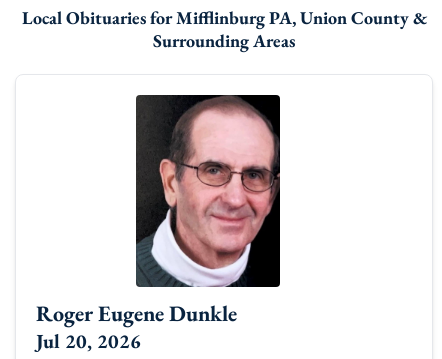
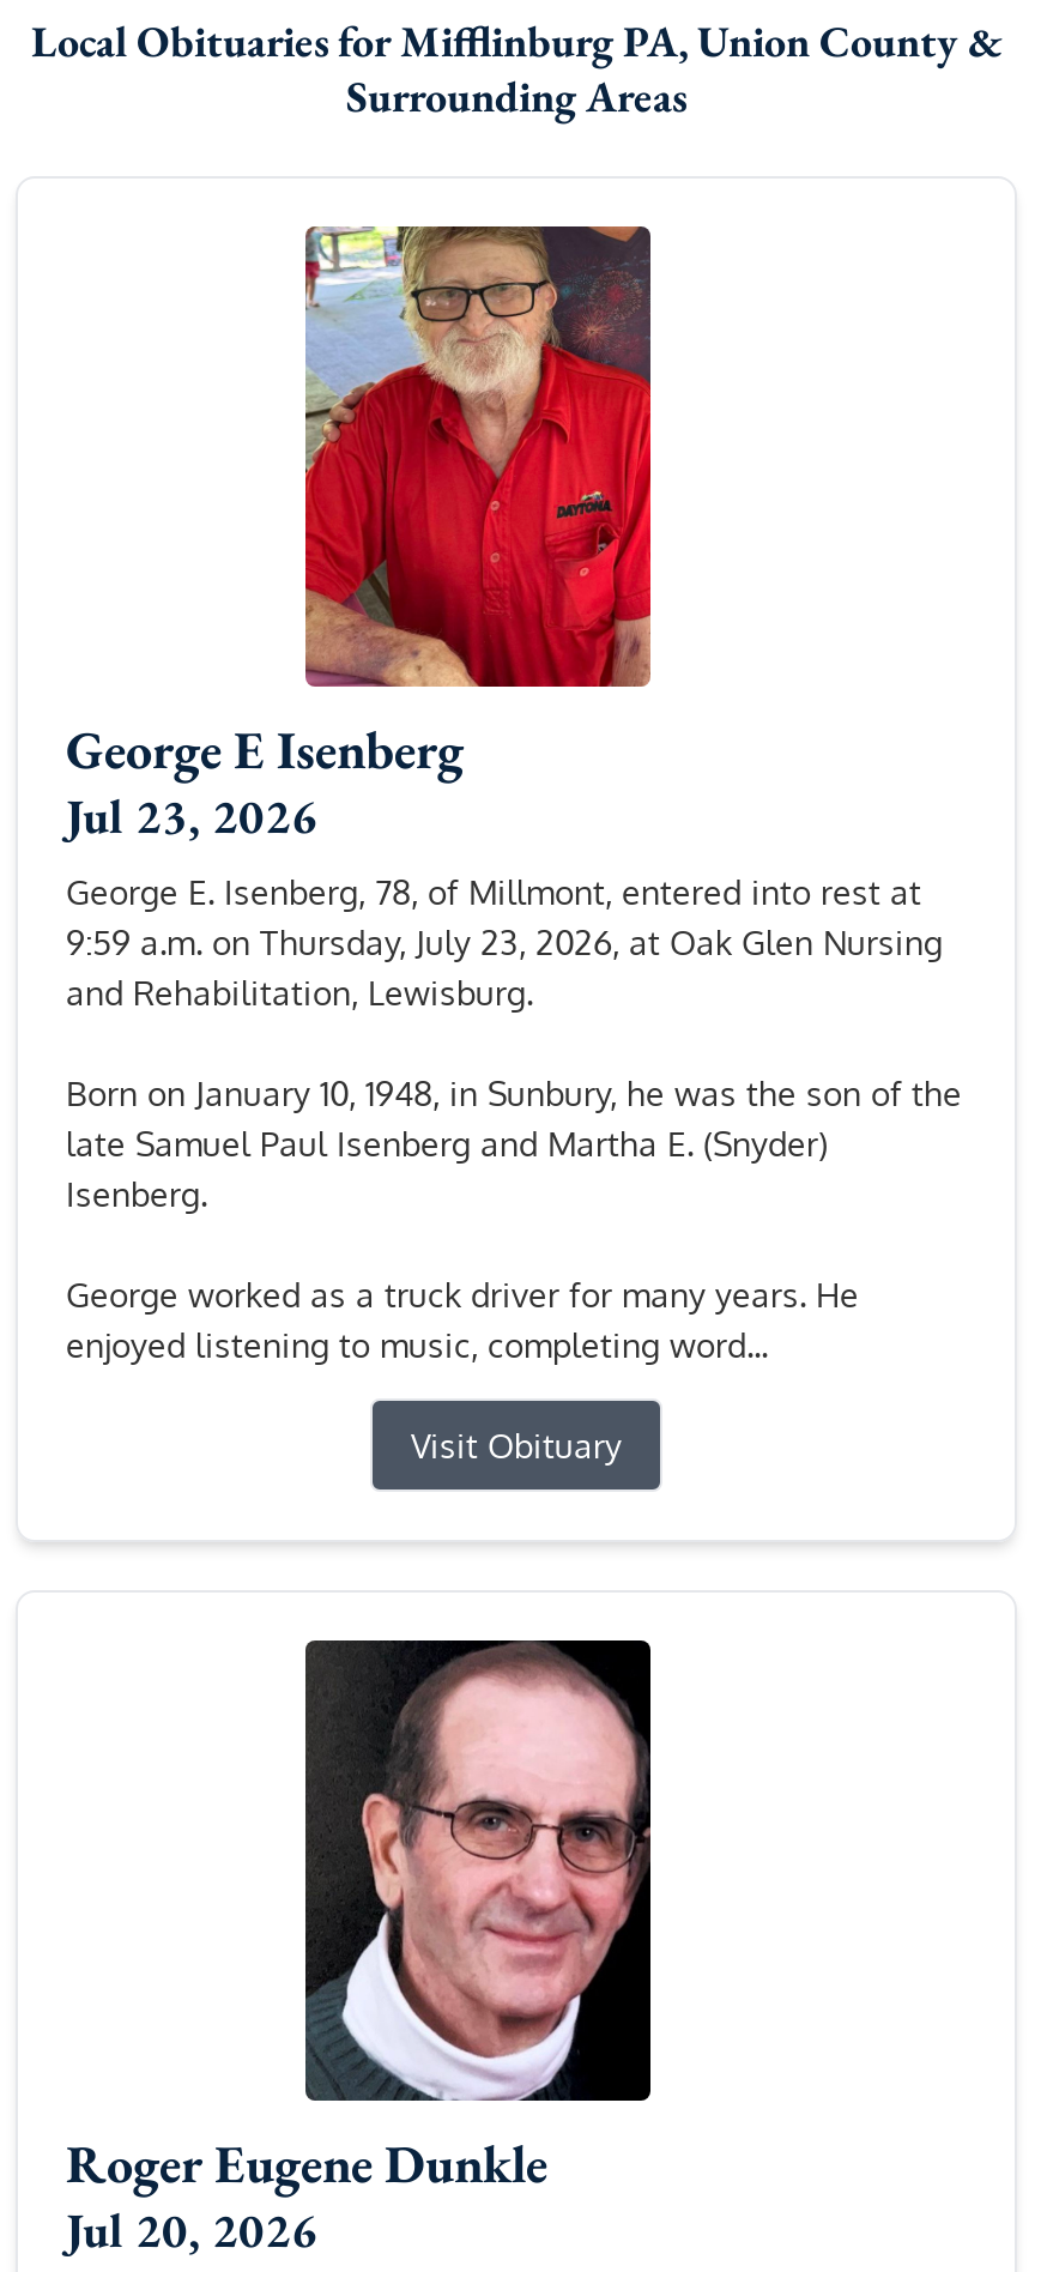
none -> [66,224,962,1466] [image] | George E Isenberg | Jul 23, 2026 | George E. Isenberg, 78, of Millmont, entered into rest at | 9:59 a.m. on Thursday, July 23, 2026, at Oak Glen Nursing | and Rehabilitation, Lewisburg. | Born on January 10, 1948, in Sunbury, he was the son of the | late Samuel Paul Isenberg and Martha E. (Snyder) | Isenberg. | George worked as a truck driver for many years. He | enjoyed listening to music, completing word... | Visit Obituary

